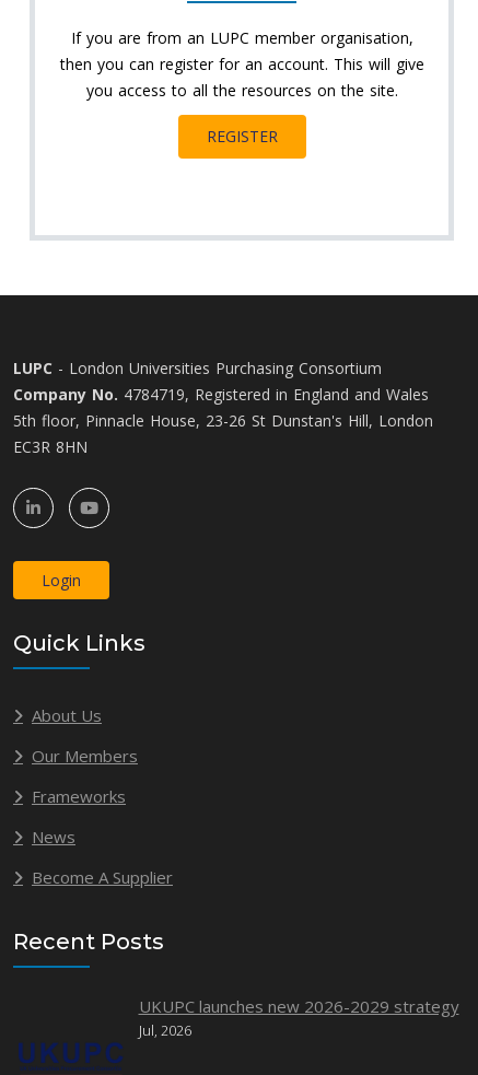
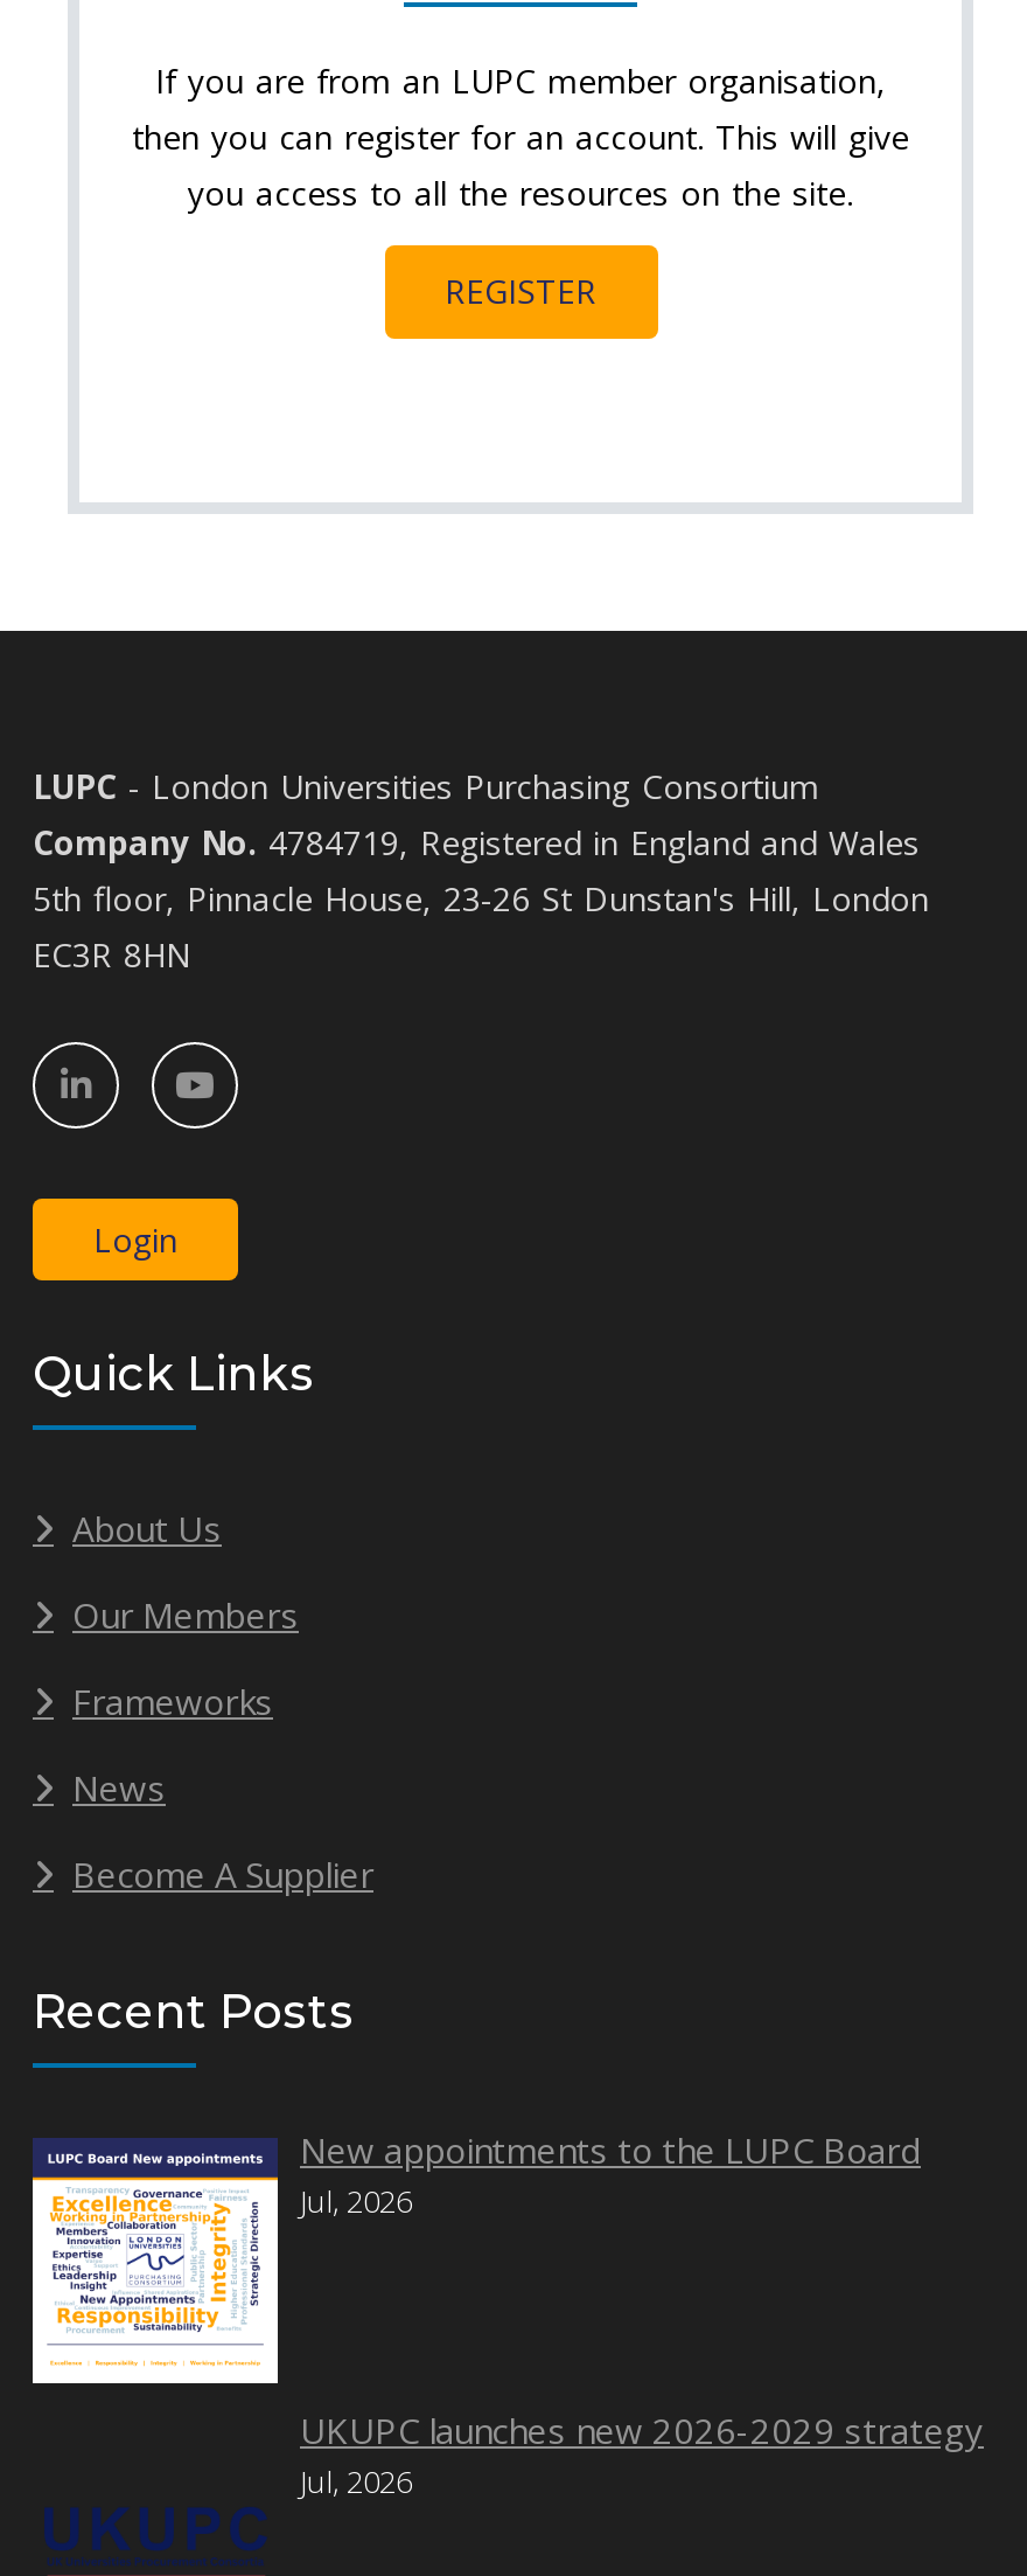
none -> [30,2126,921,2386] [image] | New appointments to the LUPC Board | Jul, 2026

